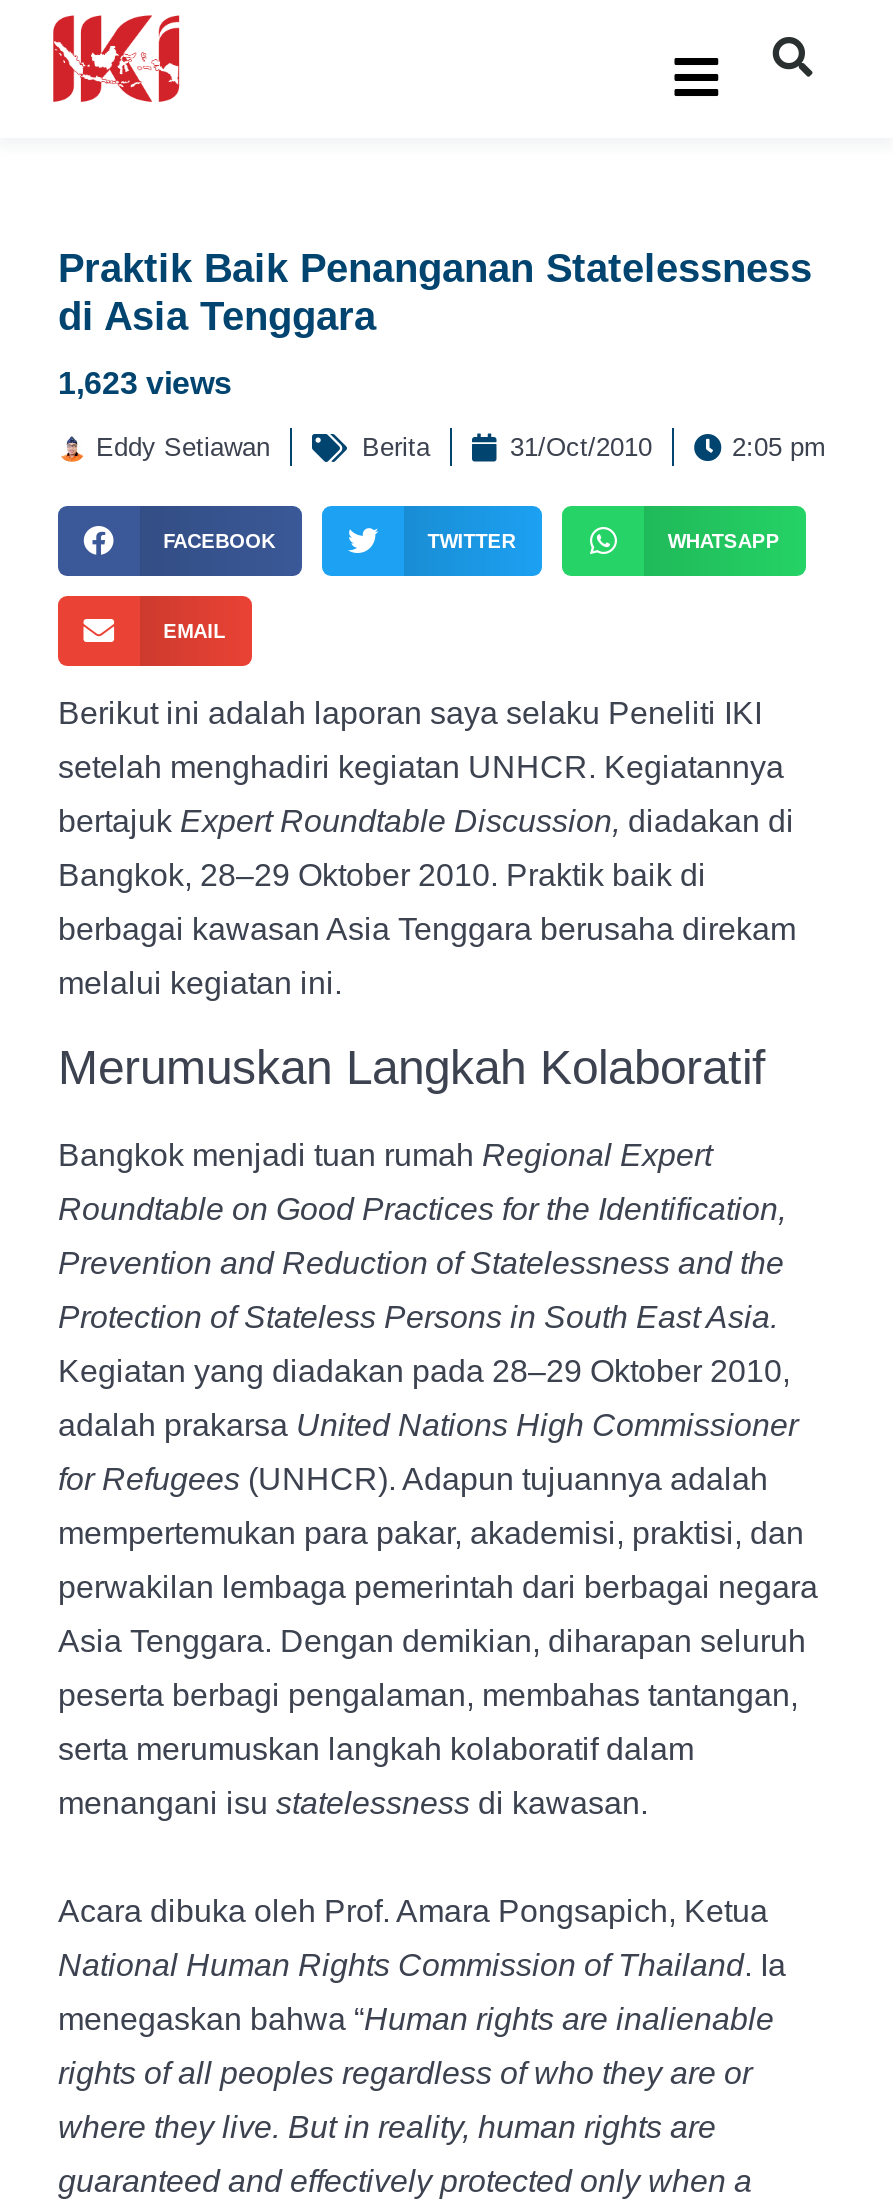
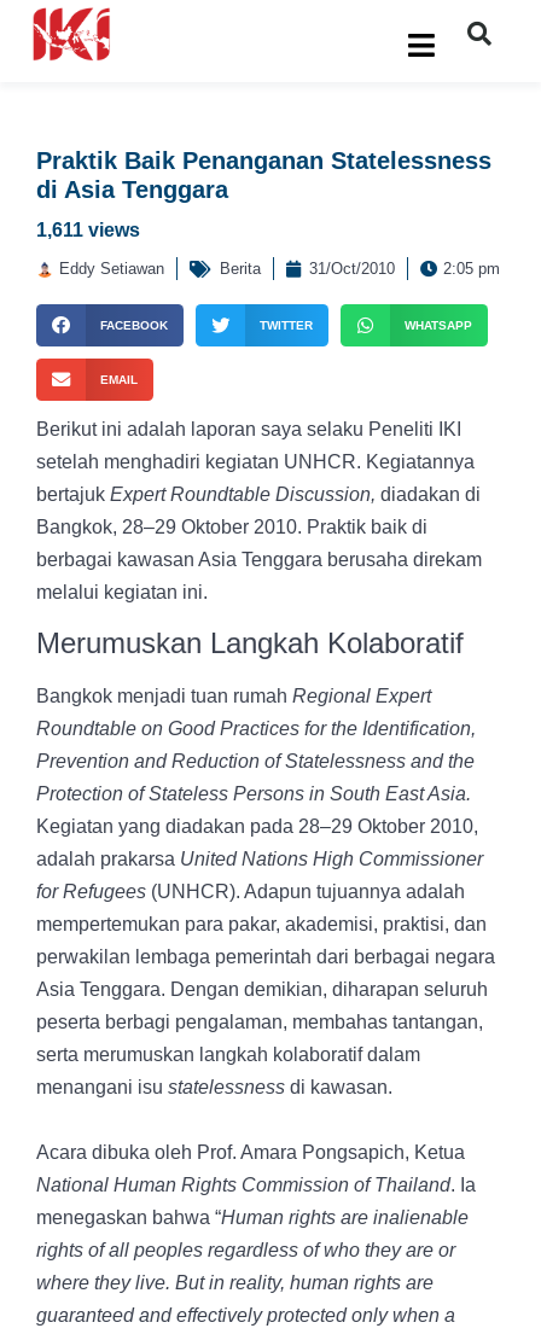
[58,366,232,400] 1,623 views -> [36,220,140,240] 1,611 views

